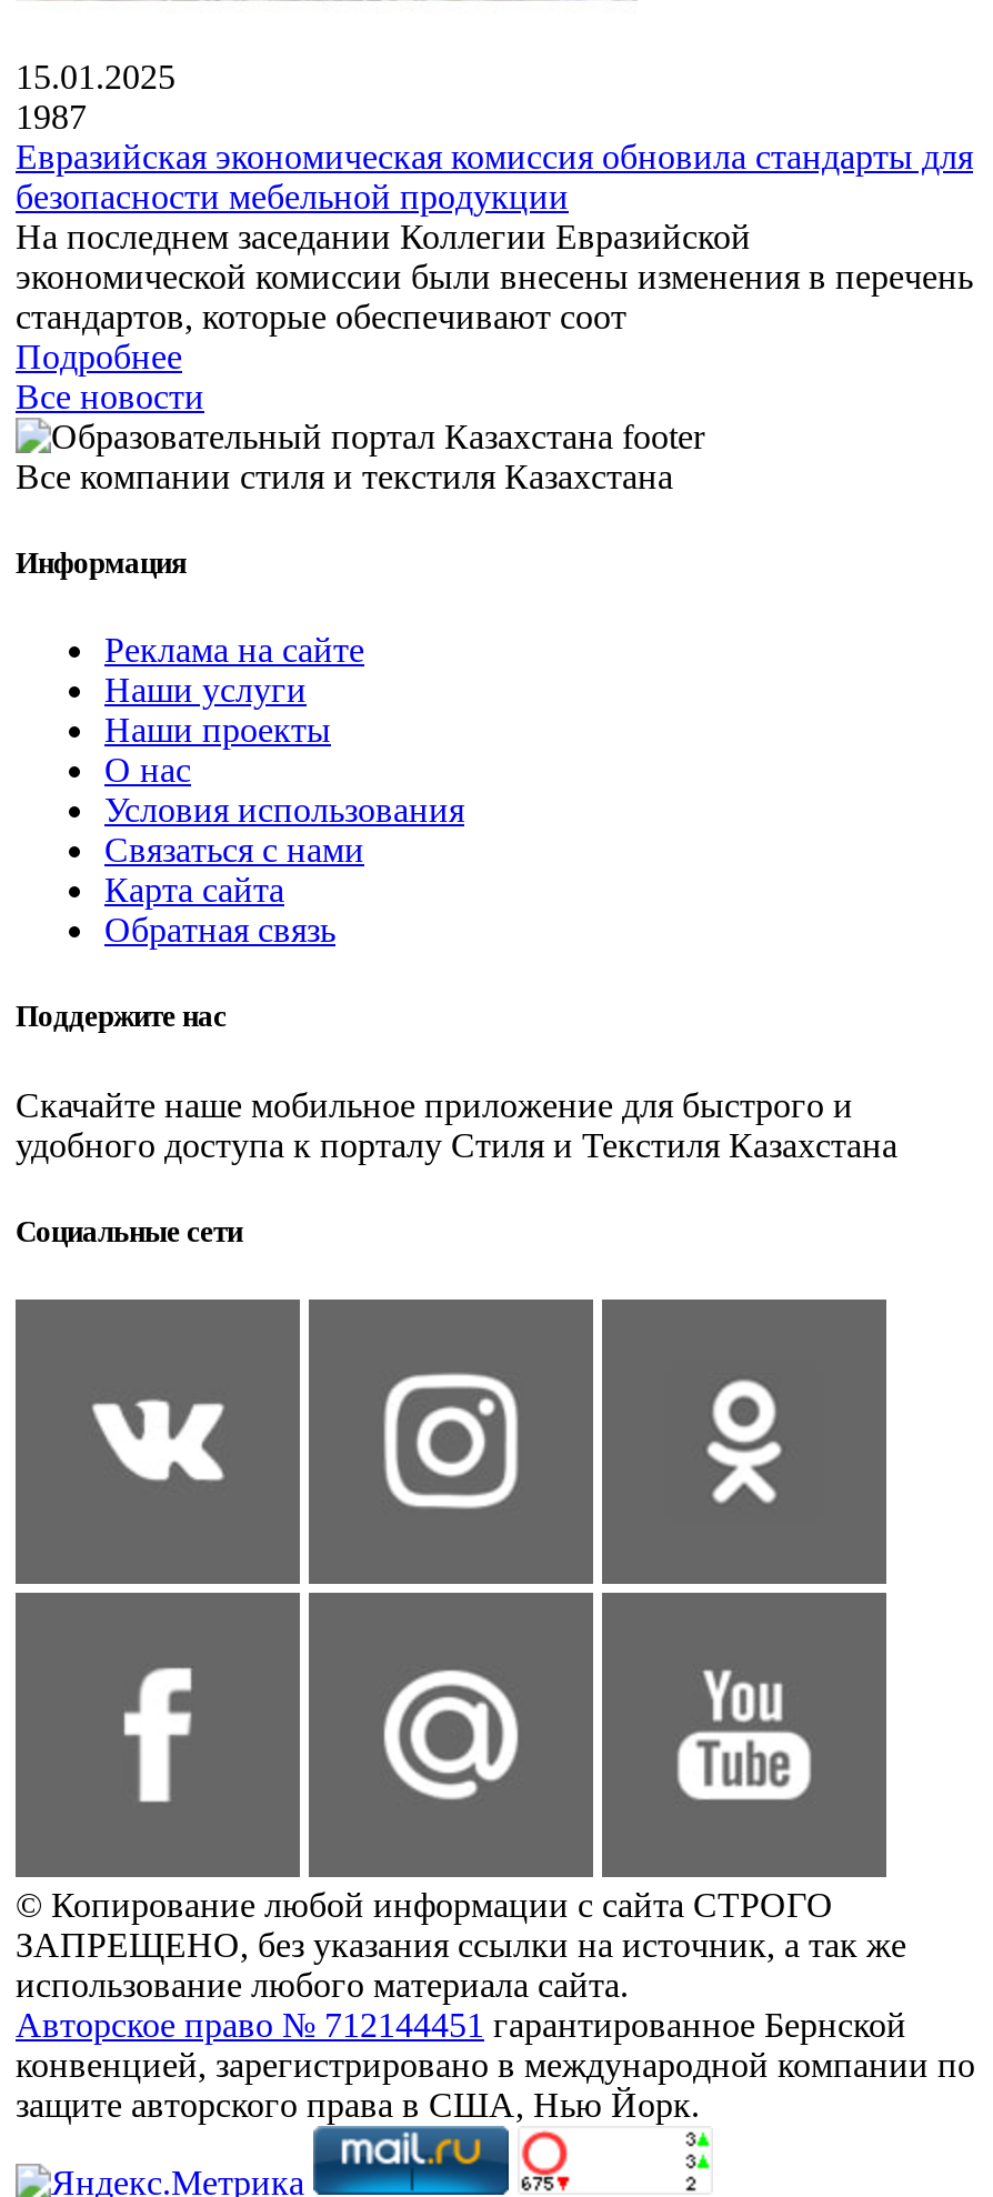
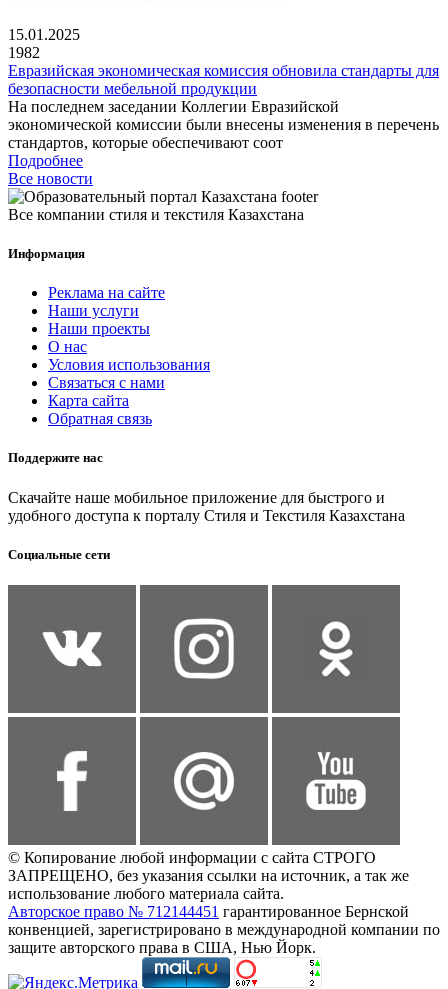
[16,98,87,135] 1987 -> [8,44,40,61] 1982

